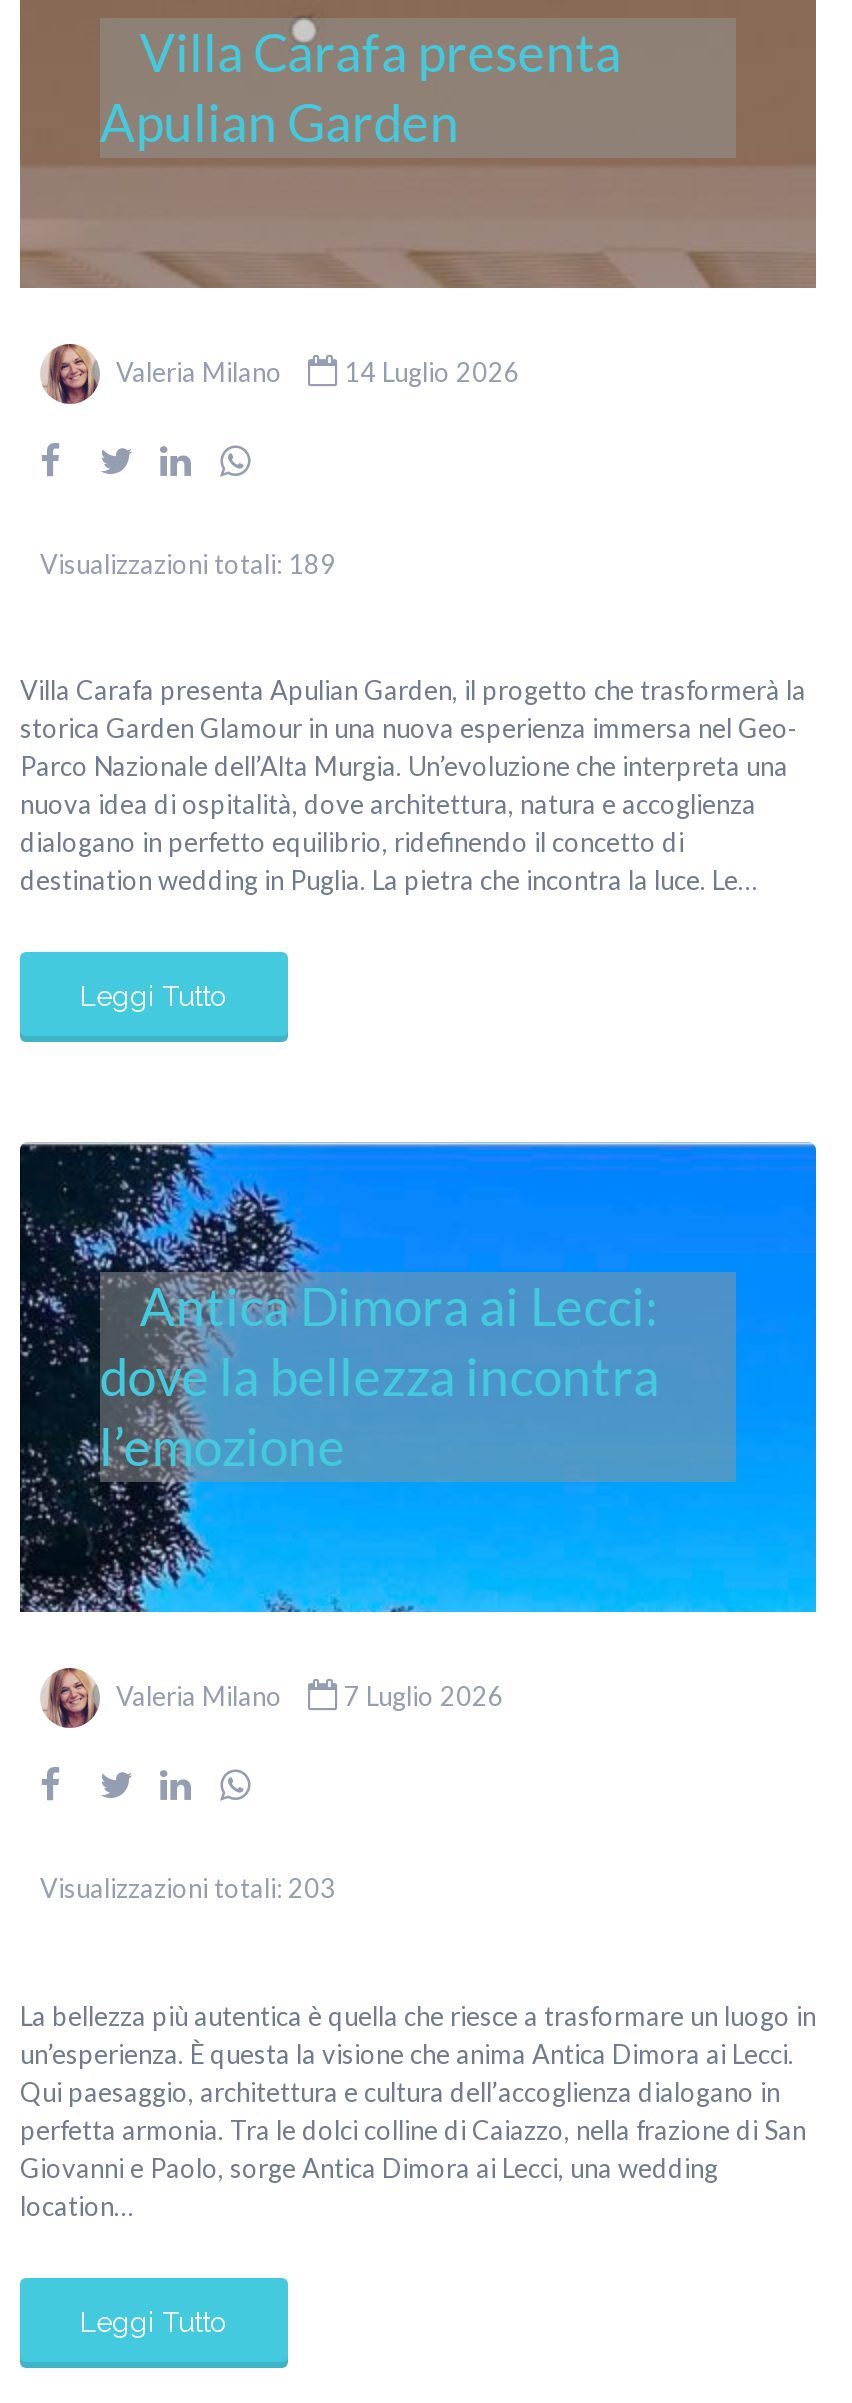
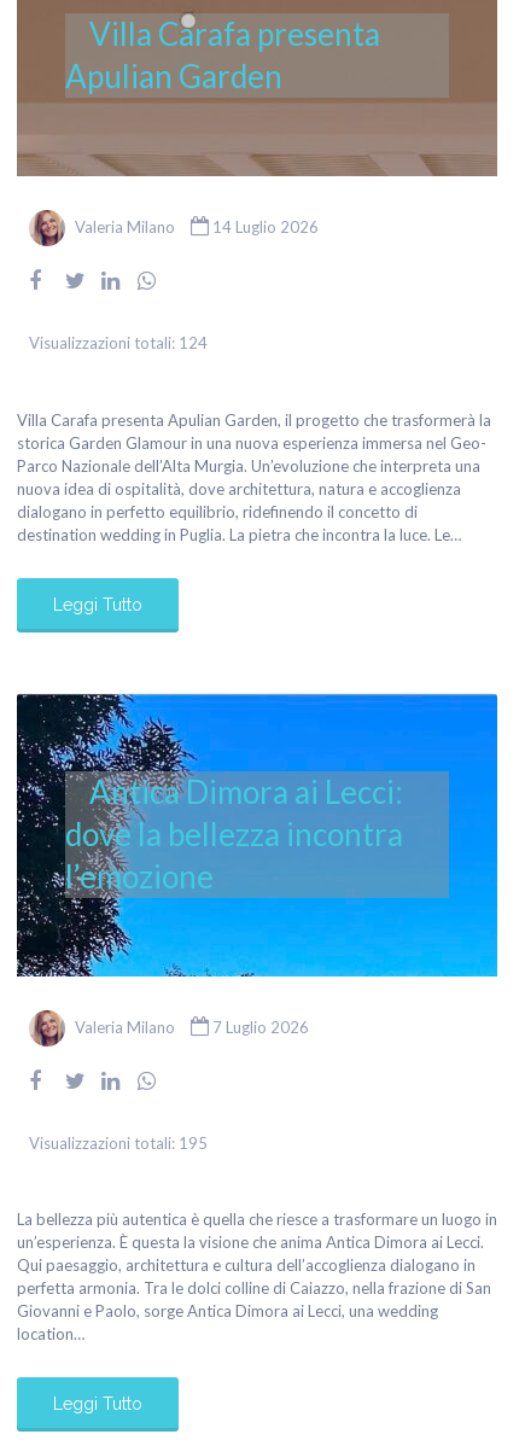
[40,547,336,579] Visualizzazioni totali: 189 -> [29,333,208,352] Visualizzazioni totali: 124
[40,1872,336,1904] Visualizzazioni totali: 203 -> [29,1133,208,1152] Visualizzazioni totali: 195

